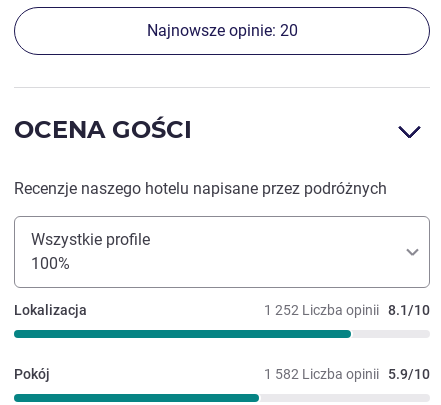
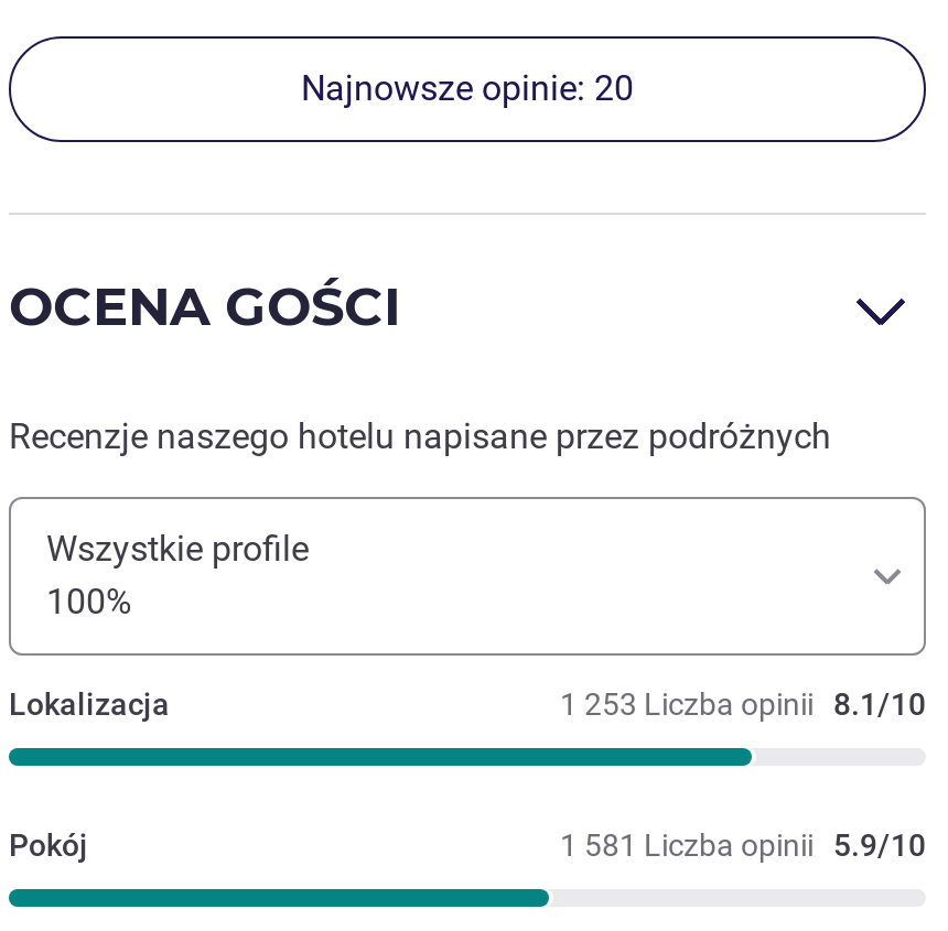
[264,302,430,318] 1 252 Liczba opinii 8.1/10 -> [560,686,926,721] 1 253 Liczba opinii 8.1/10
[264,366,430,382] 1 582 Liczba opinii 5.9/10 -> [560,827,926,862] 1 581 Liczba opinii 5.9/10

